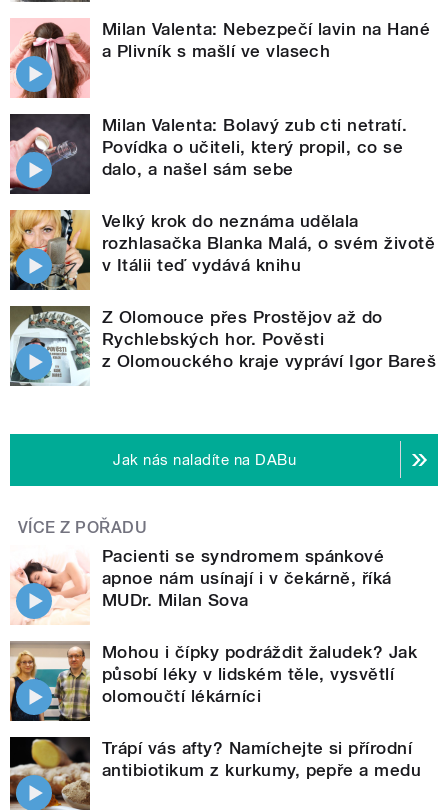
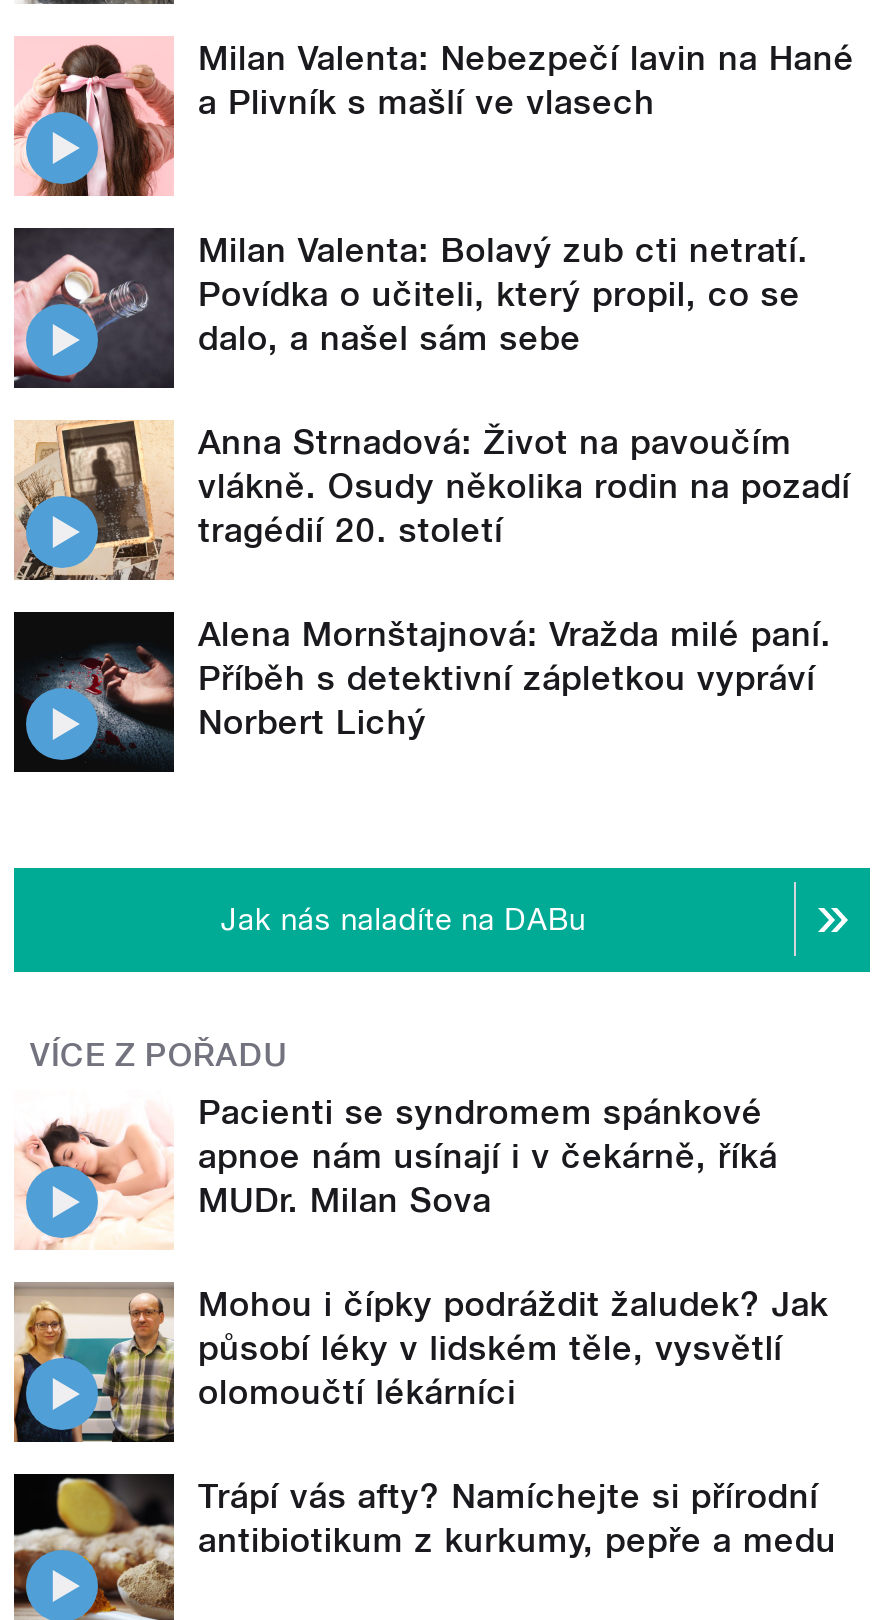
[9,209,435,291] [image] | Velký krok do neznáma udělala | rozhlasačka Blanka Malá, o svém životě | v Itálii teď vydává knihu -> [14,420,850,582] [image] | Anna Strnadová: Život na pavoučím | vlákně. Osudy několika rodin na pozadí | tragédií 20. století
[9,306,436,386] [image] | Z Olomouce přes Prostějov až do | Rychlebských hor. Pověsti | z Olomouckého kraje vypráví Igor Bareš -> [12,613,832,774] [image] | Alena Mornštajnová: Vražda milé paní. | Příběh s detektivní zápletkou vypráví | Norbert Lichý

